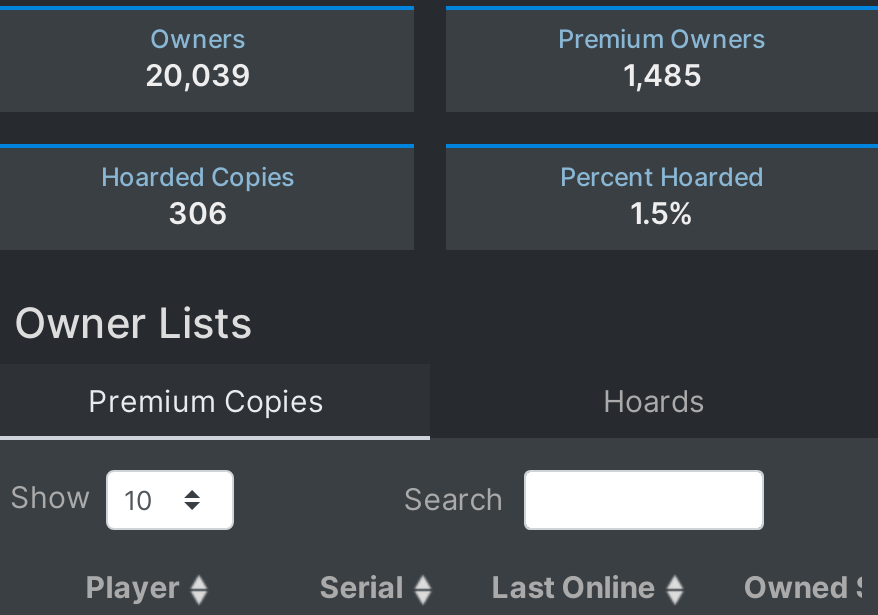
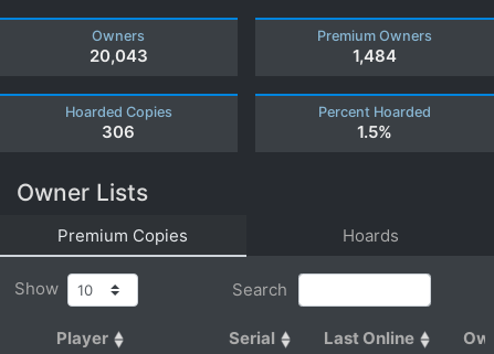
[145,57,251,95] 20,039 -> [89,46,148,66] 20,043
[623,57,701,95] 1,485 -> [353,46,397,66] 1,484

